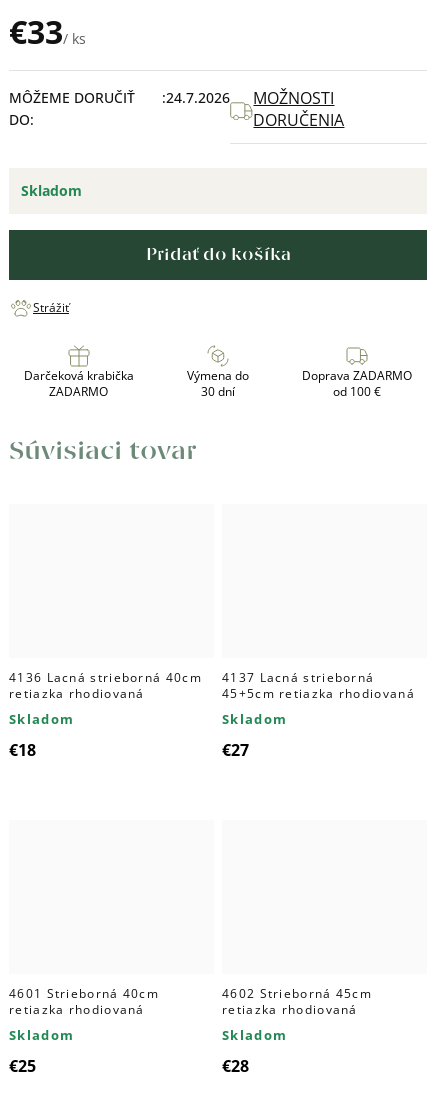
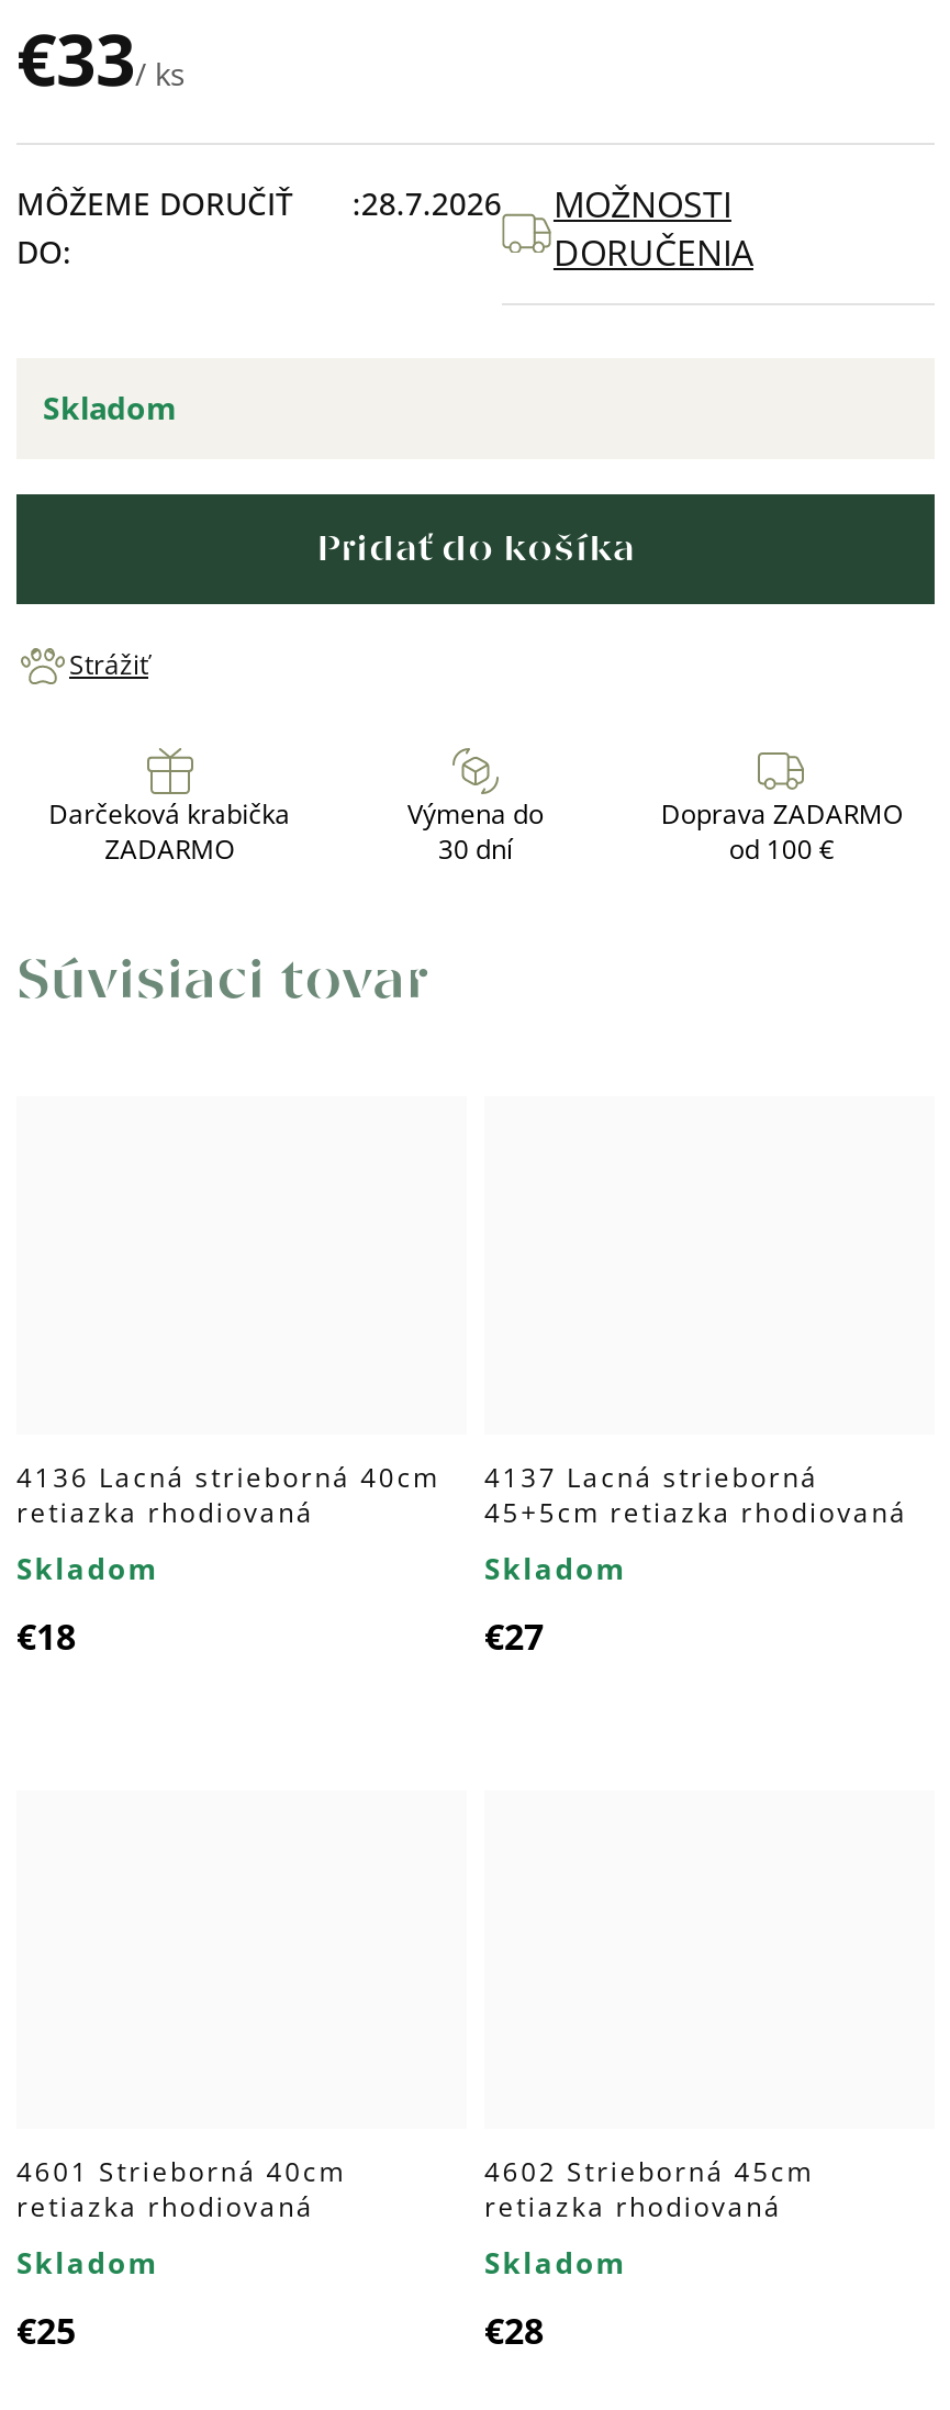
[9,87,334,109] MÔŽEME DORUČIŤ 24.7.2026 MOŽNOSTI -> [16,180,731,228] MÔŽEME DORUČIŤ 28.7.2026 MOŽNOSTI

